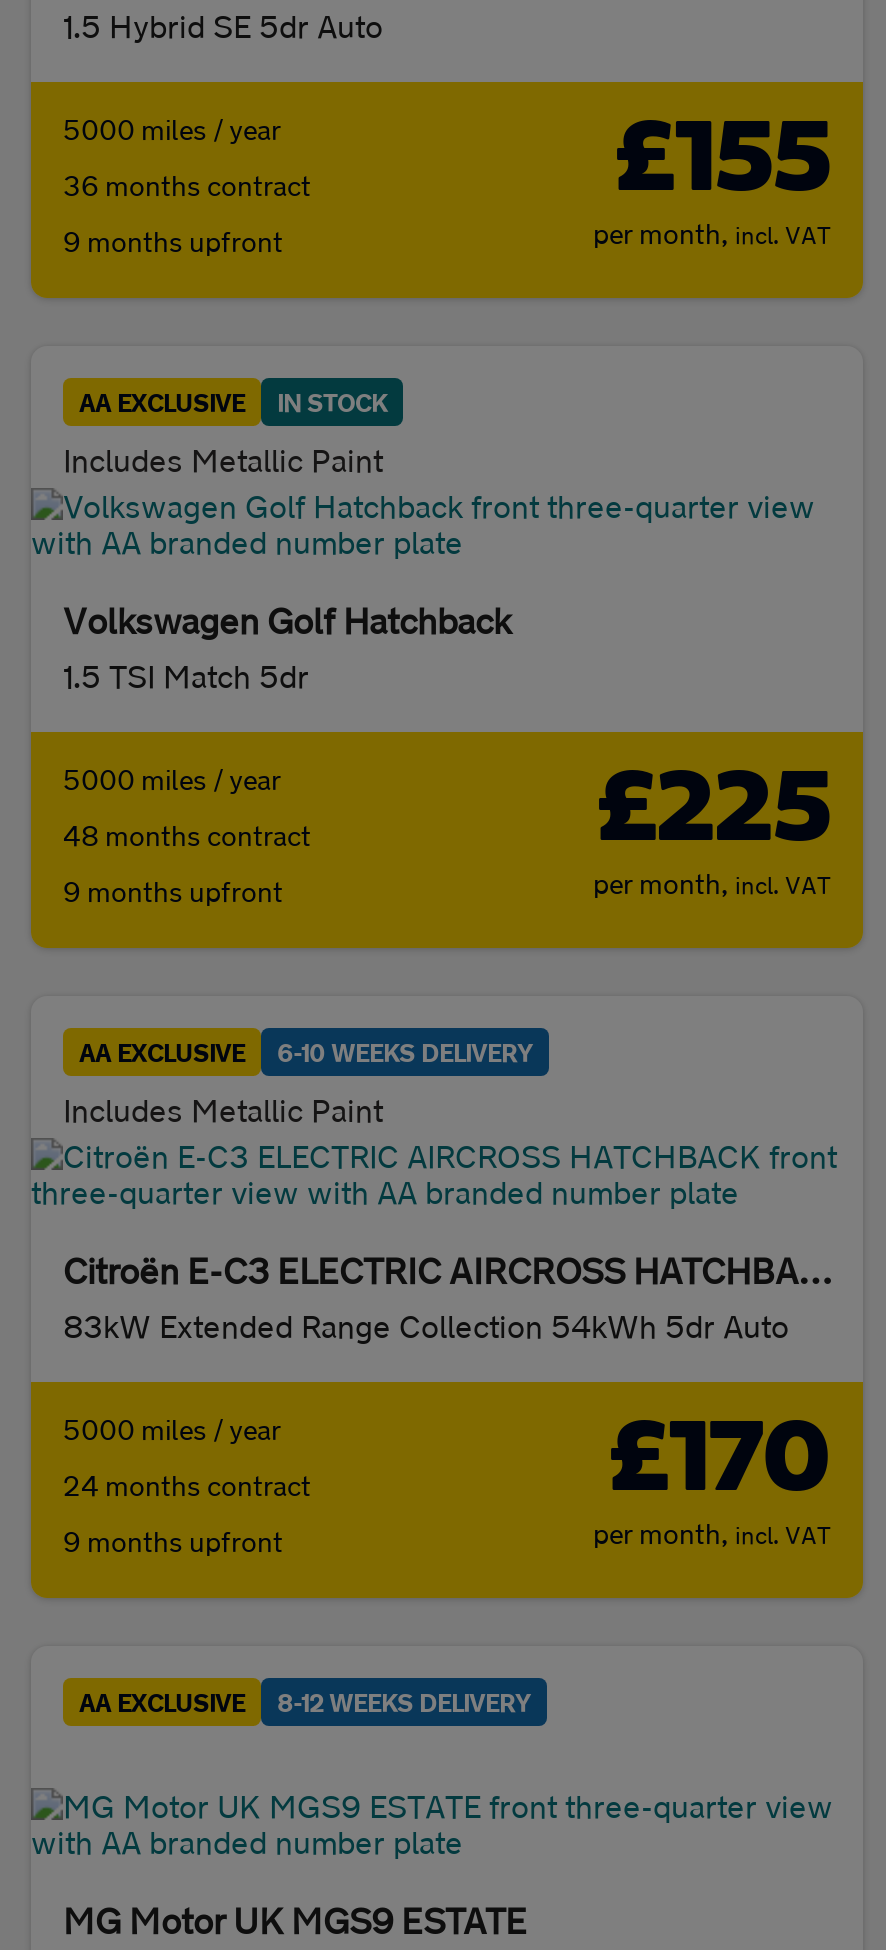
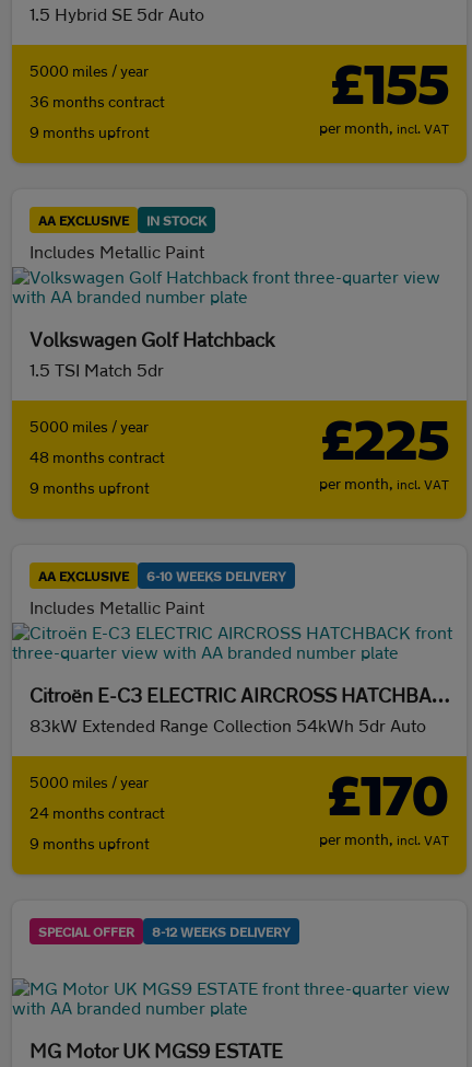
[79,1689,245,1717] AA EXCLUSIVE -> [38,924,134,939] SPECIAL OFFER

